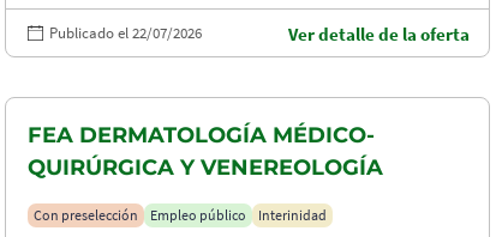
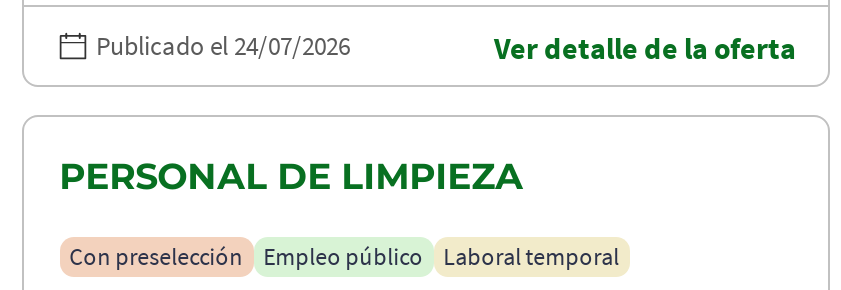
[49,22,202,43] Publicado el 22/07/2026 -> [96,28,350,62] Publicado el 24/07/2026
[27,122,383,180] FEA DERMATOLOGÍA MÉDICO- | QUIRÚRGICA Y VENEREOLOGÍA -> [59,155,523,199] PERSONAL DE LIMPIEZA
[258,205,326,223] Interinidad -> [443,241,619,271] Laboral temporal

